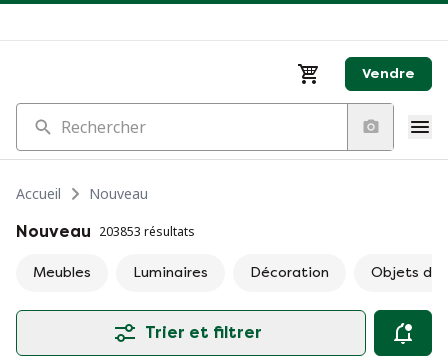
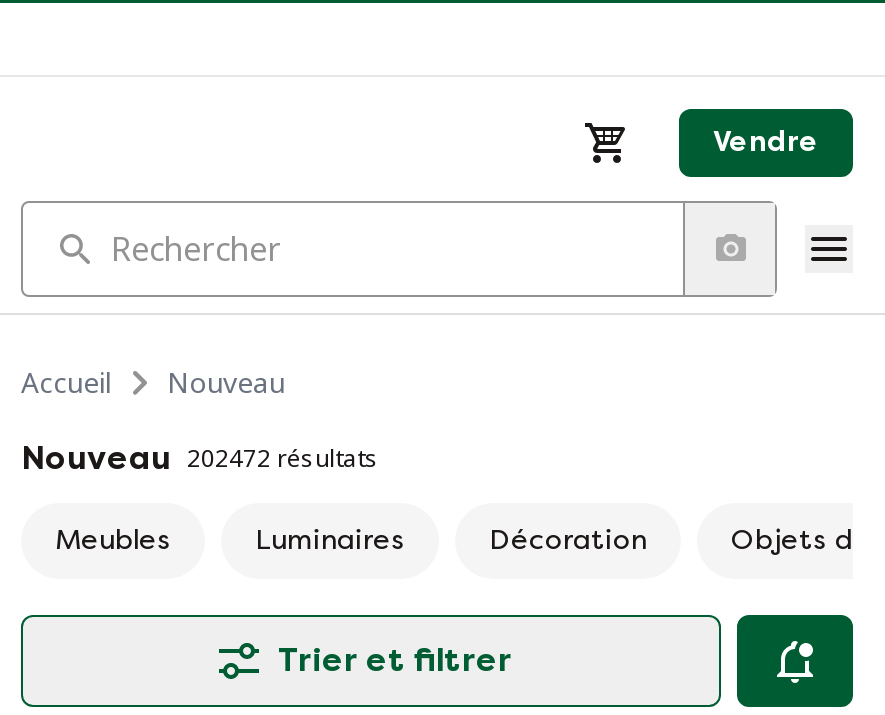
[16,222,195,241] Nouveau 203853 résultats -> [21,439,379,477] Nouveau 202472 résultats

